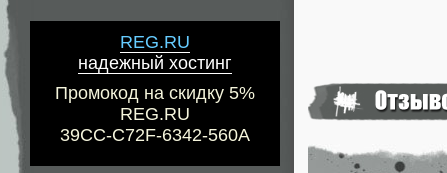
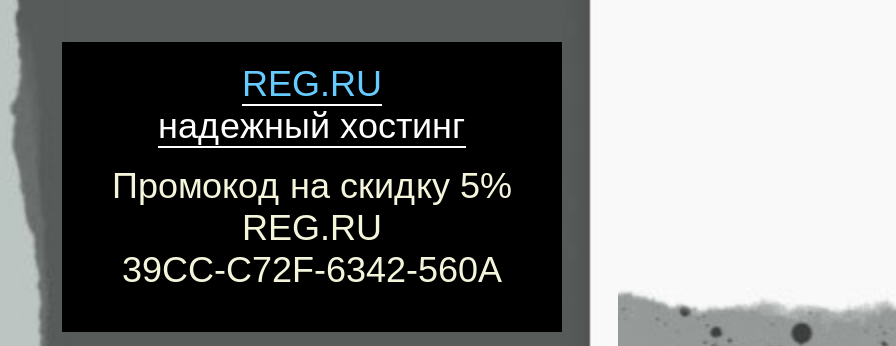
[307,83,444,121] [image] -> none

